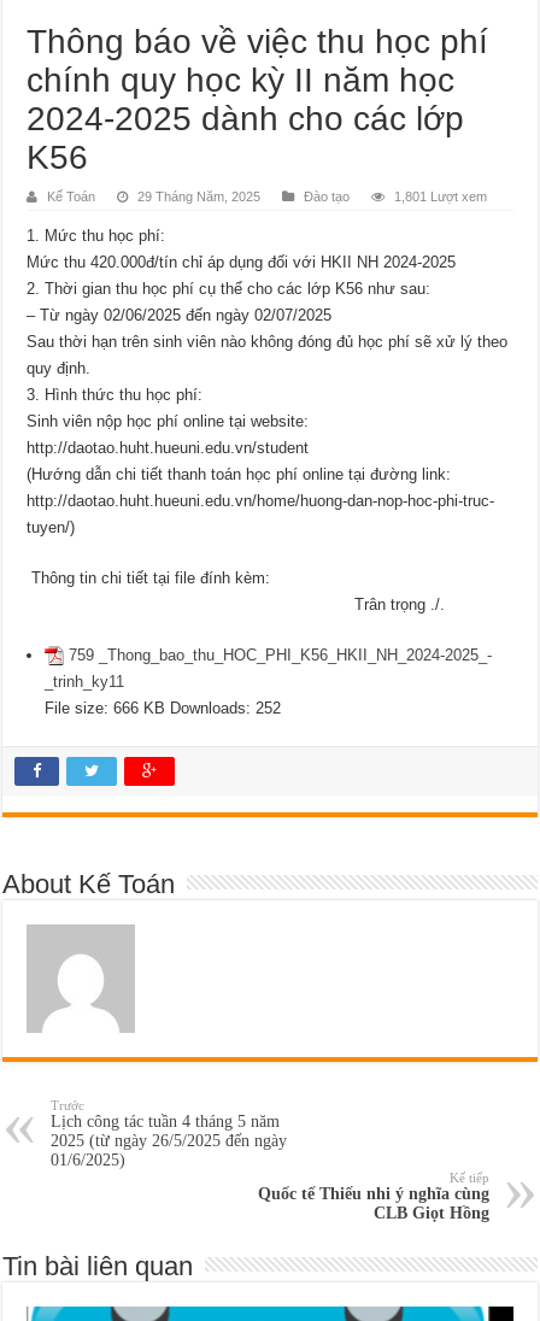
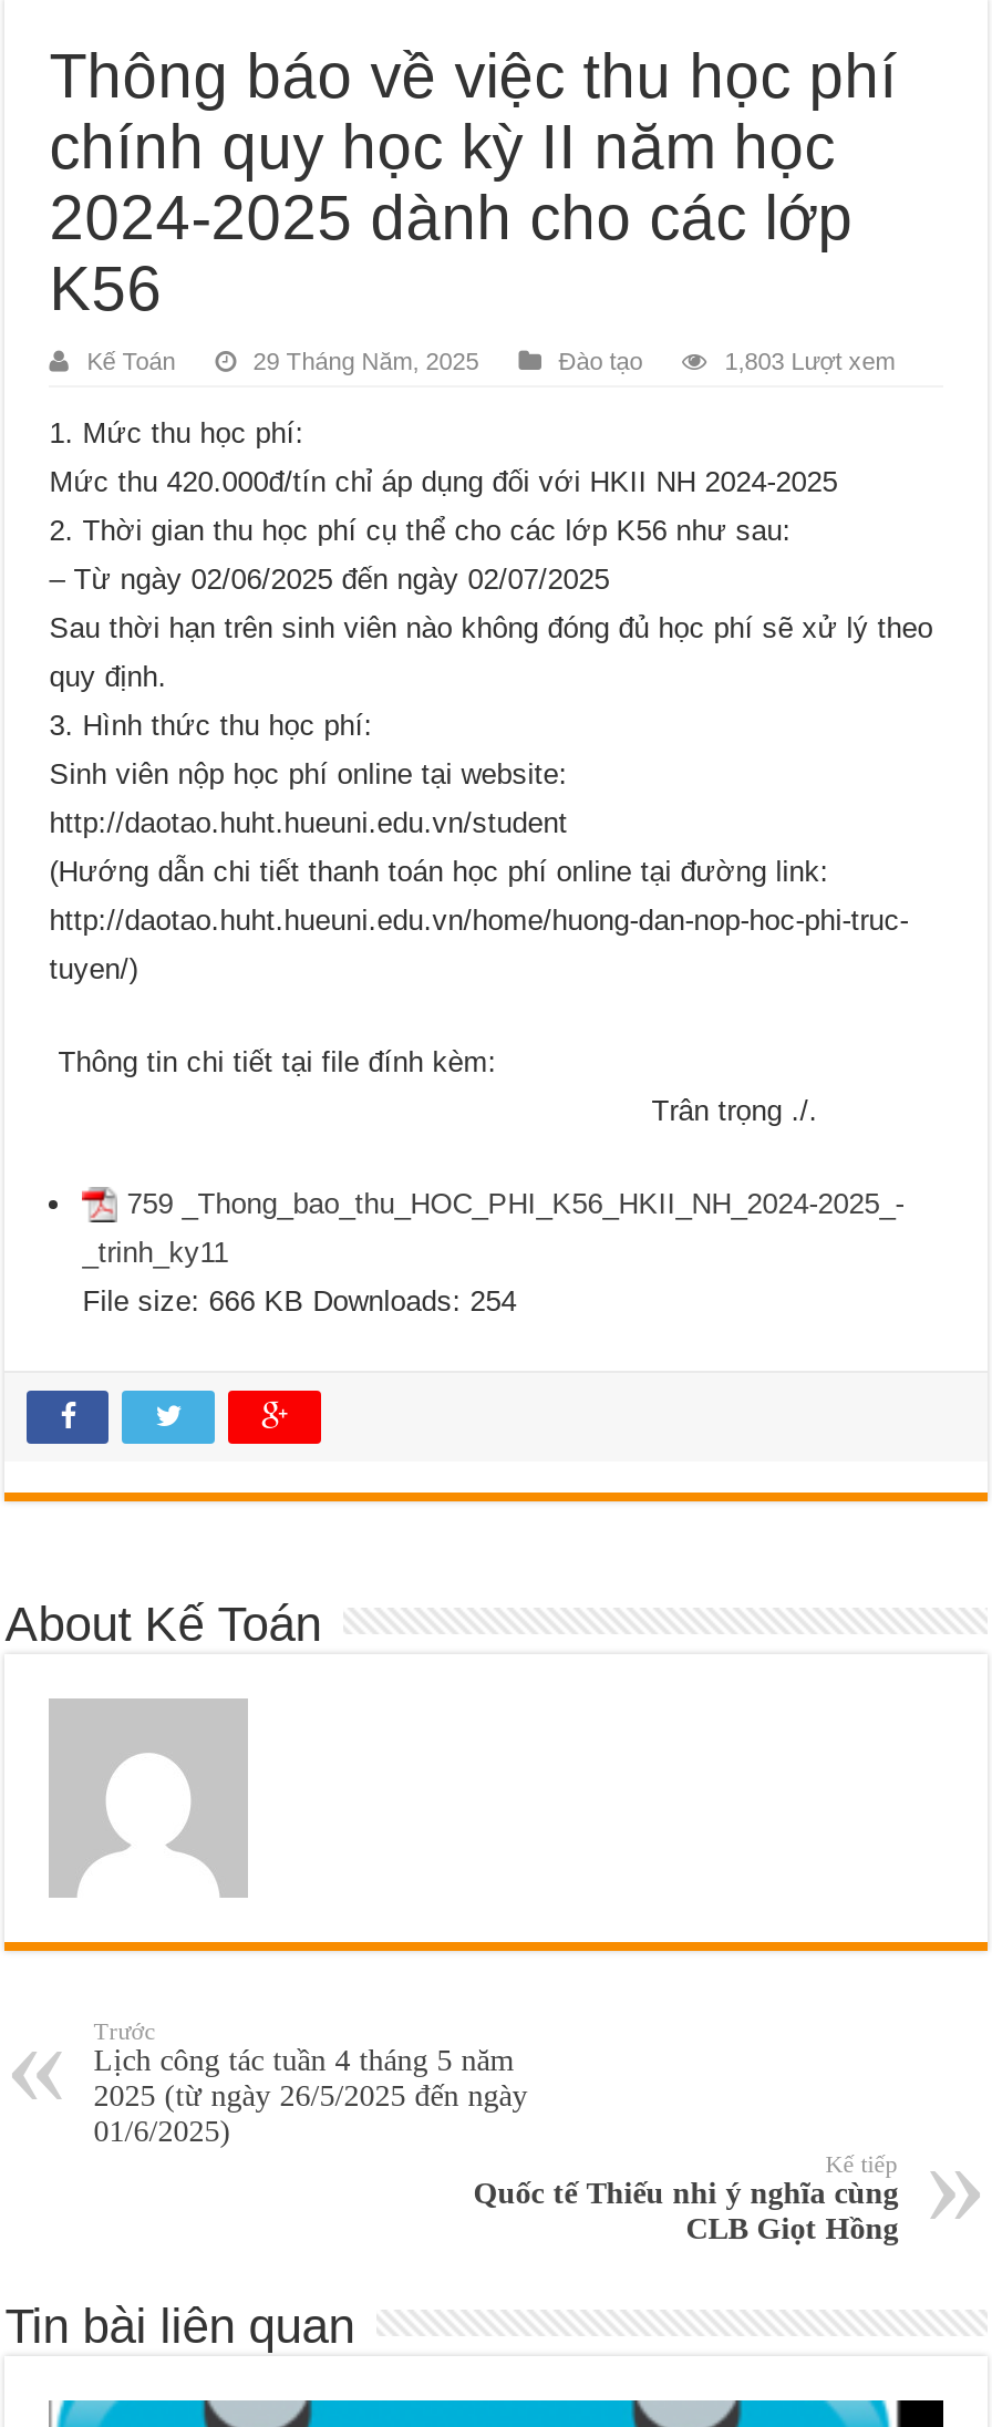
[394,189,487,203] 1,801 Lượt xem -> [725,347,895,373] 1,803 Lượt xem
[45,698,281,717] File size: 666 KB Downloads: 252 -> [82,1283,516,1316] File size: 666 KB Downloads: 254

